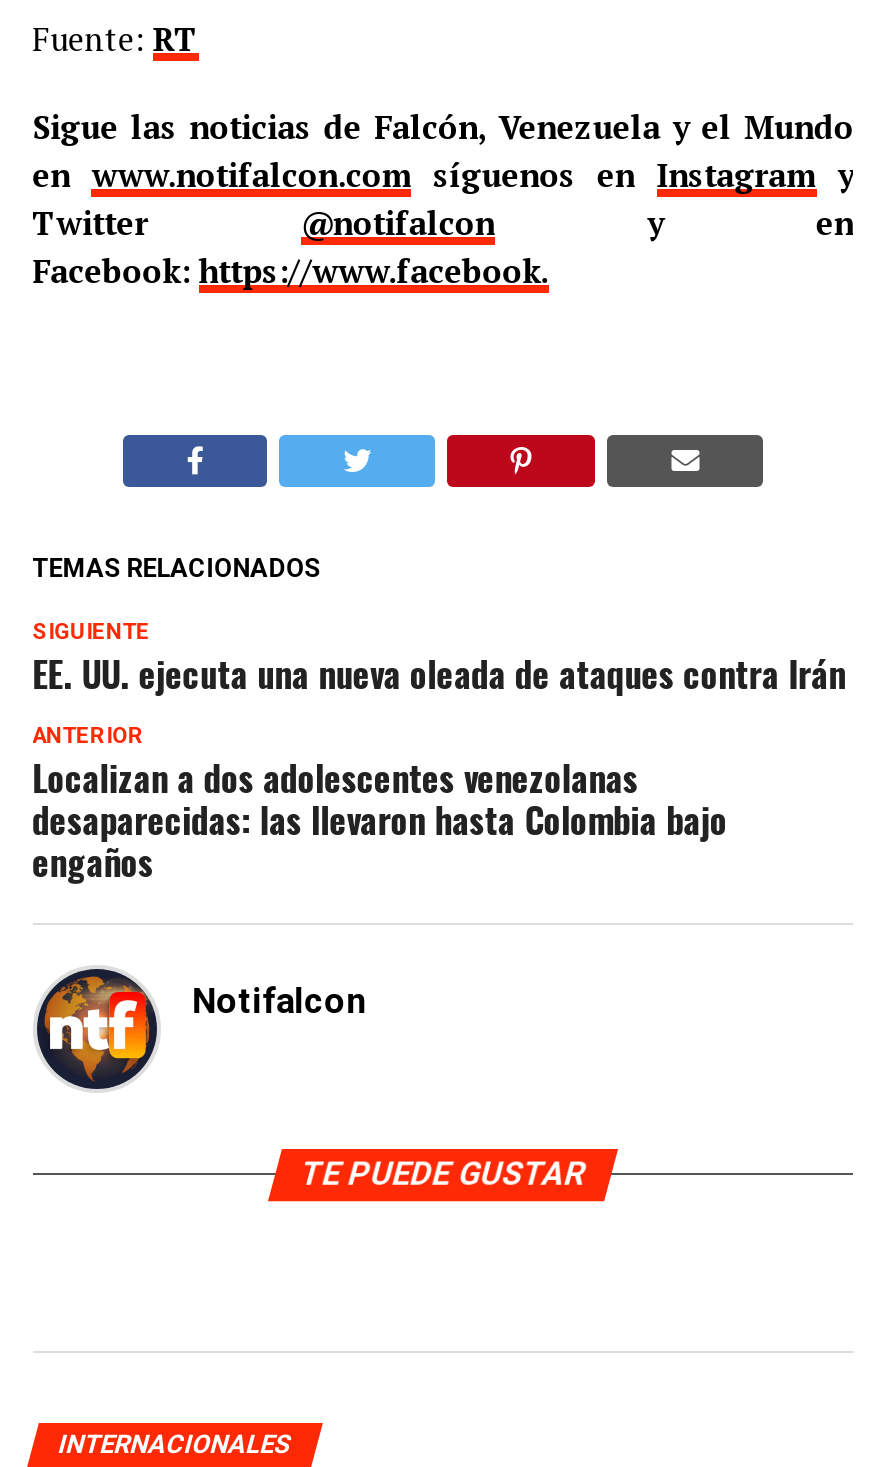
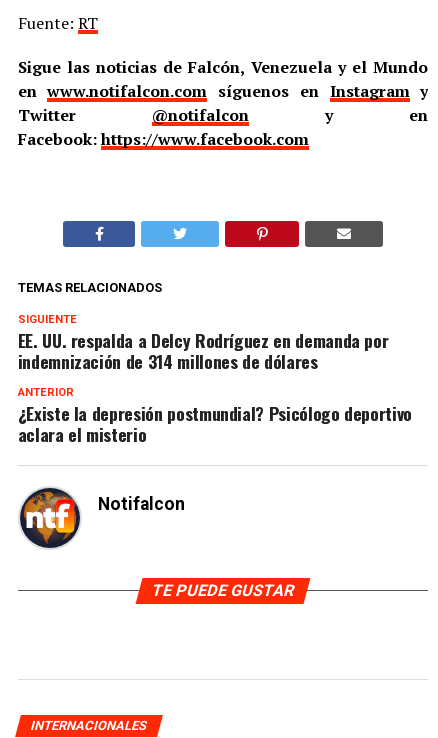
[32,248,548,292] Facebook: https://www.facebook. -> [18,128,309,150] Facebook: https://www.facebook.com
[32,646,846,698] EE. UU. ejecuta una nueva oleada de ataques contra Irán -> [18,327,388,374] EE. UU. respalda a Delcy Rodríguez en demanda por | indemnización de 314 millones de dólares
moved [32,722,144,748] -> [18,386,74,399]: ANTERIOR
[32,750,727,886] Localizan a dos adolescentes venezolanas | desaparecidas: las llevaron hasta Colombia bajo | engaños -> [18,400,412,447] ¿Existe la depresión postmundial? Psicólogo deportivo | aclara el misterio

